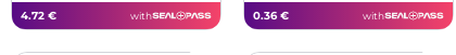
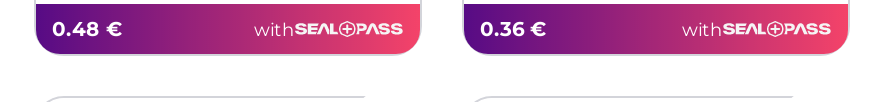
[21,9,56,23] 4.72 € -> [52,16,122,42] 0.48 €

